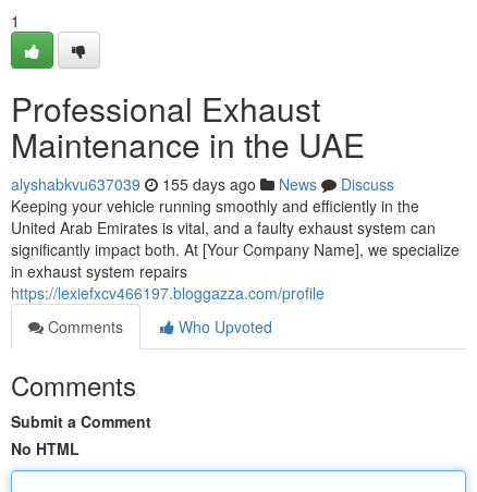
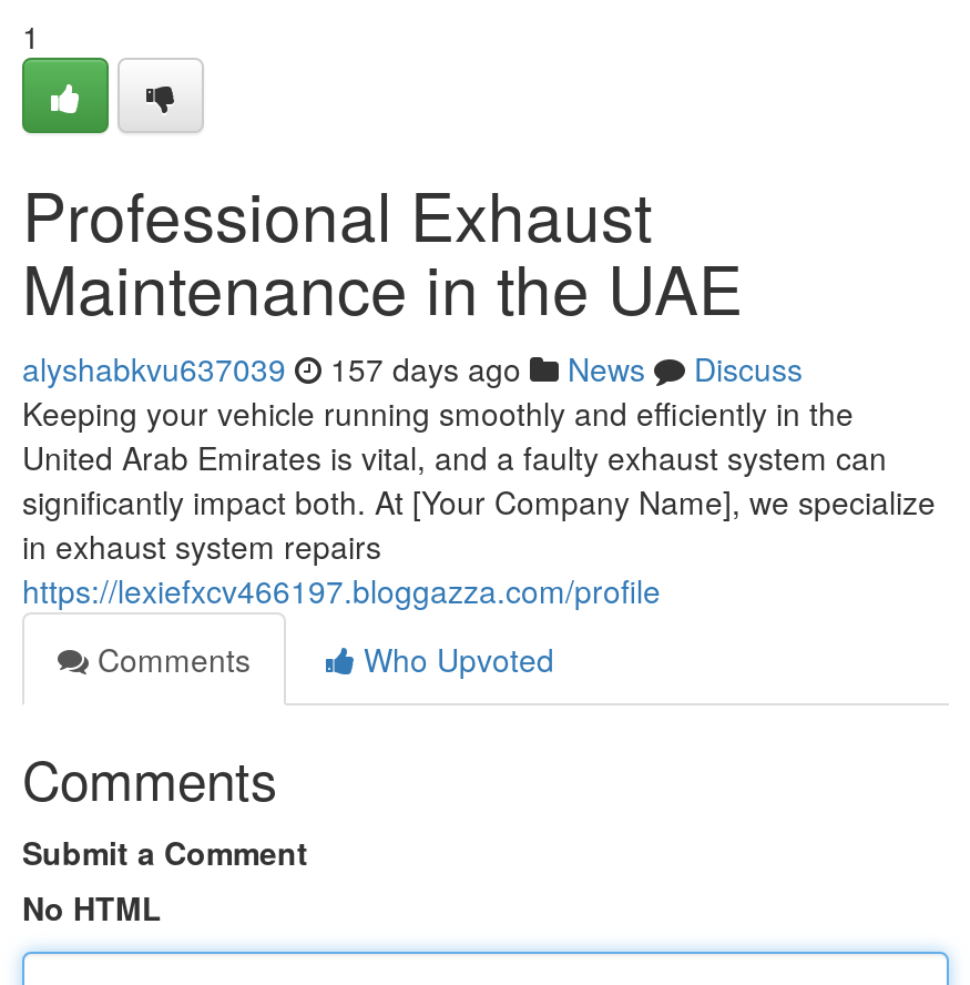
[11,173,394,195] alyshabkvu637039 155 days ago News Discuss -> [22,346,803,390] alyshabkvu637039 157 days ago News Discuss

